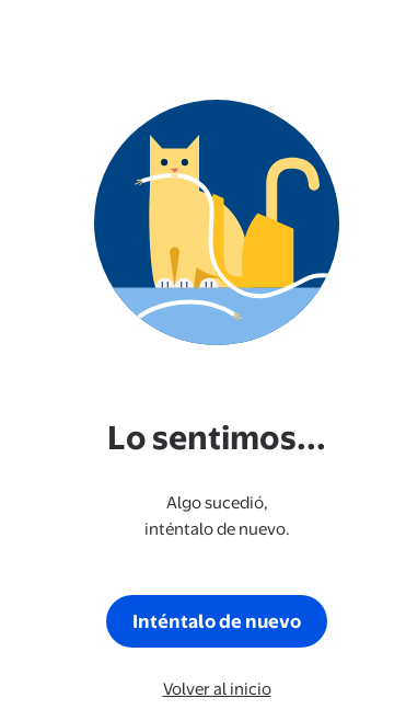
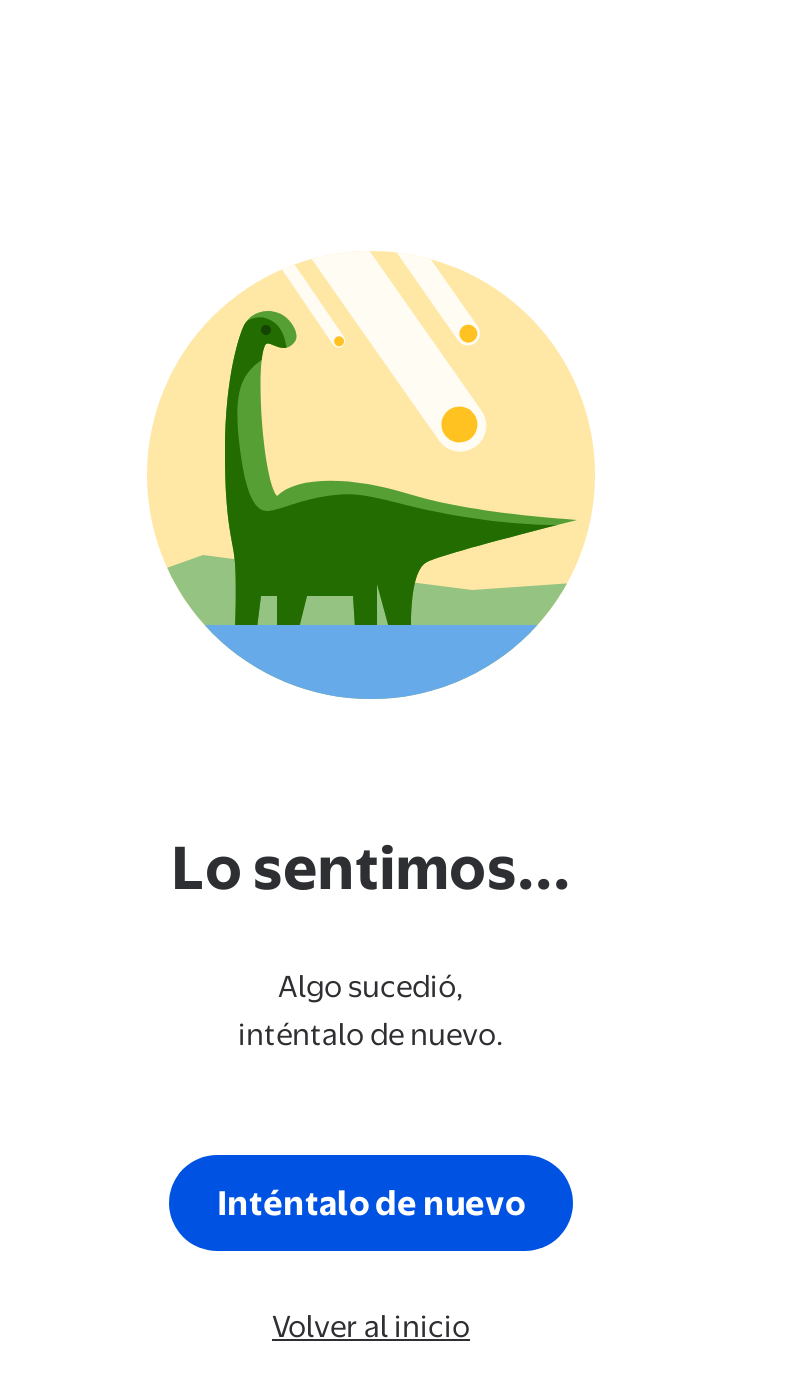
[93,99,340,321] [image] -> [147,251,595,653] [image]

